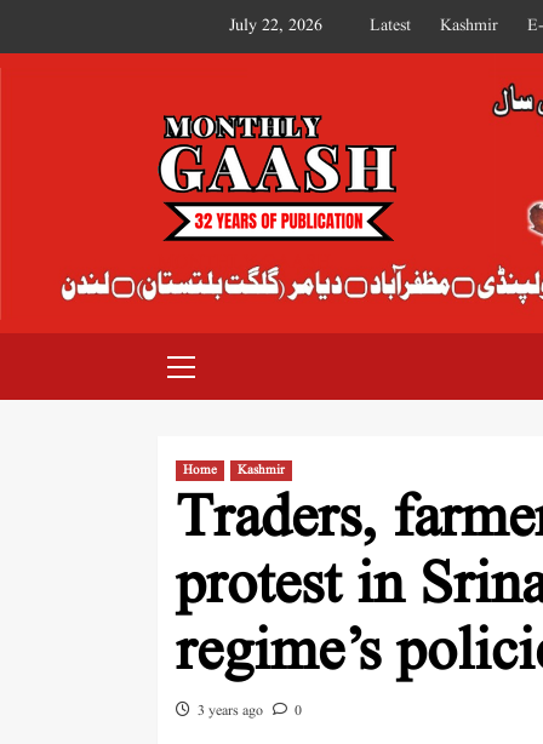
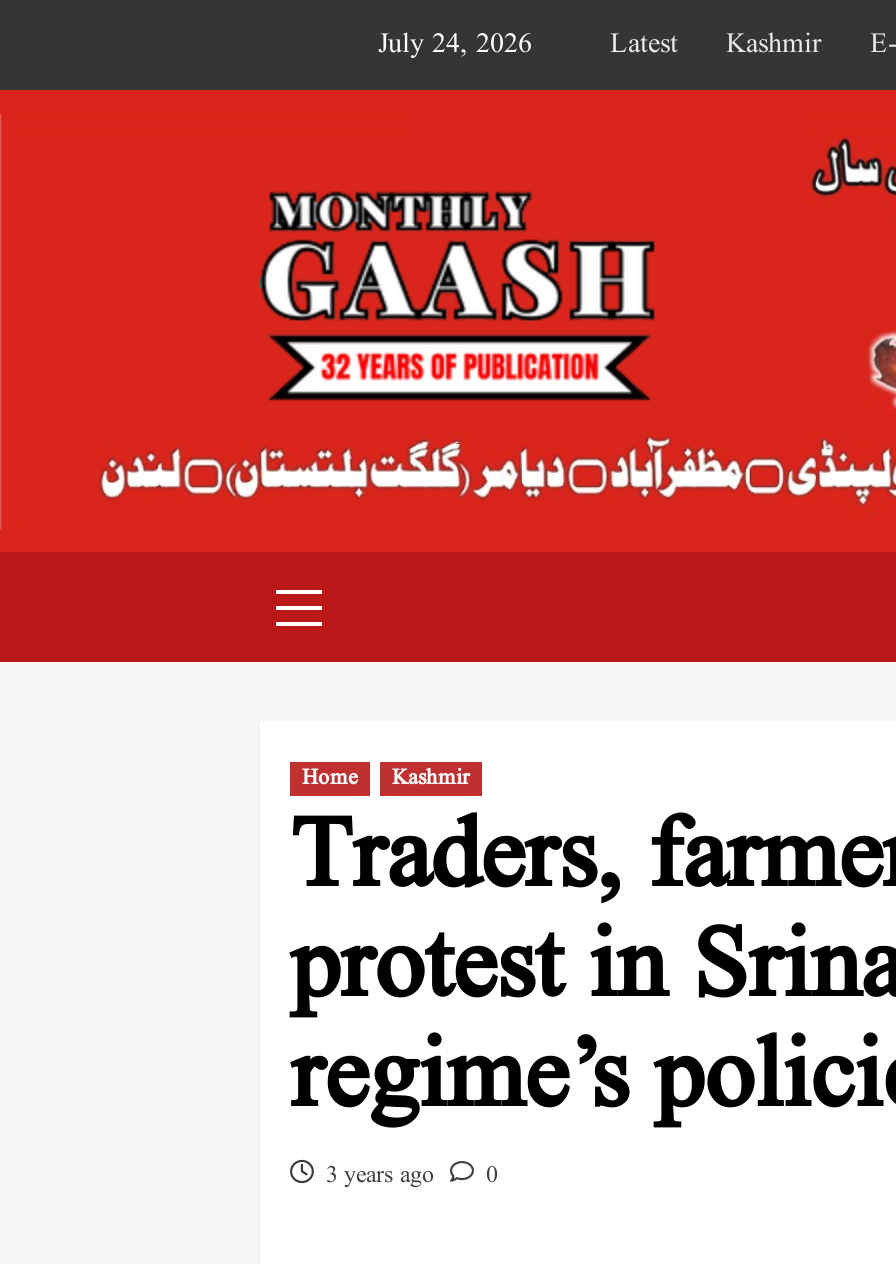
[229,13,322,38] July 22, 2026 -> [378,24,532,64] July 24, 2026

